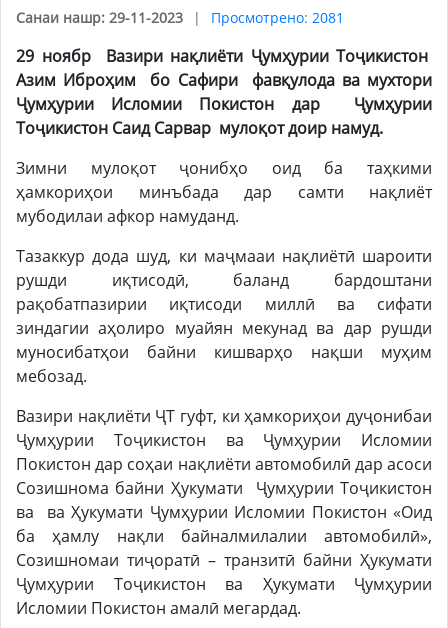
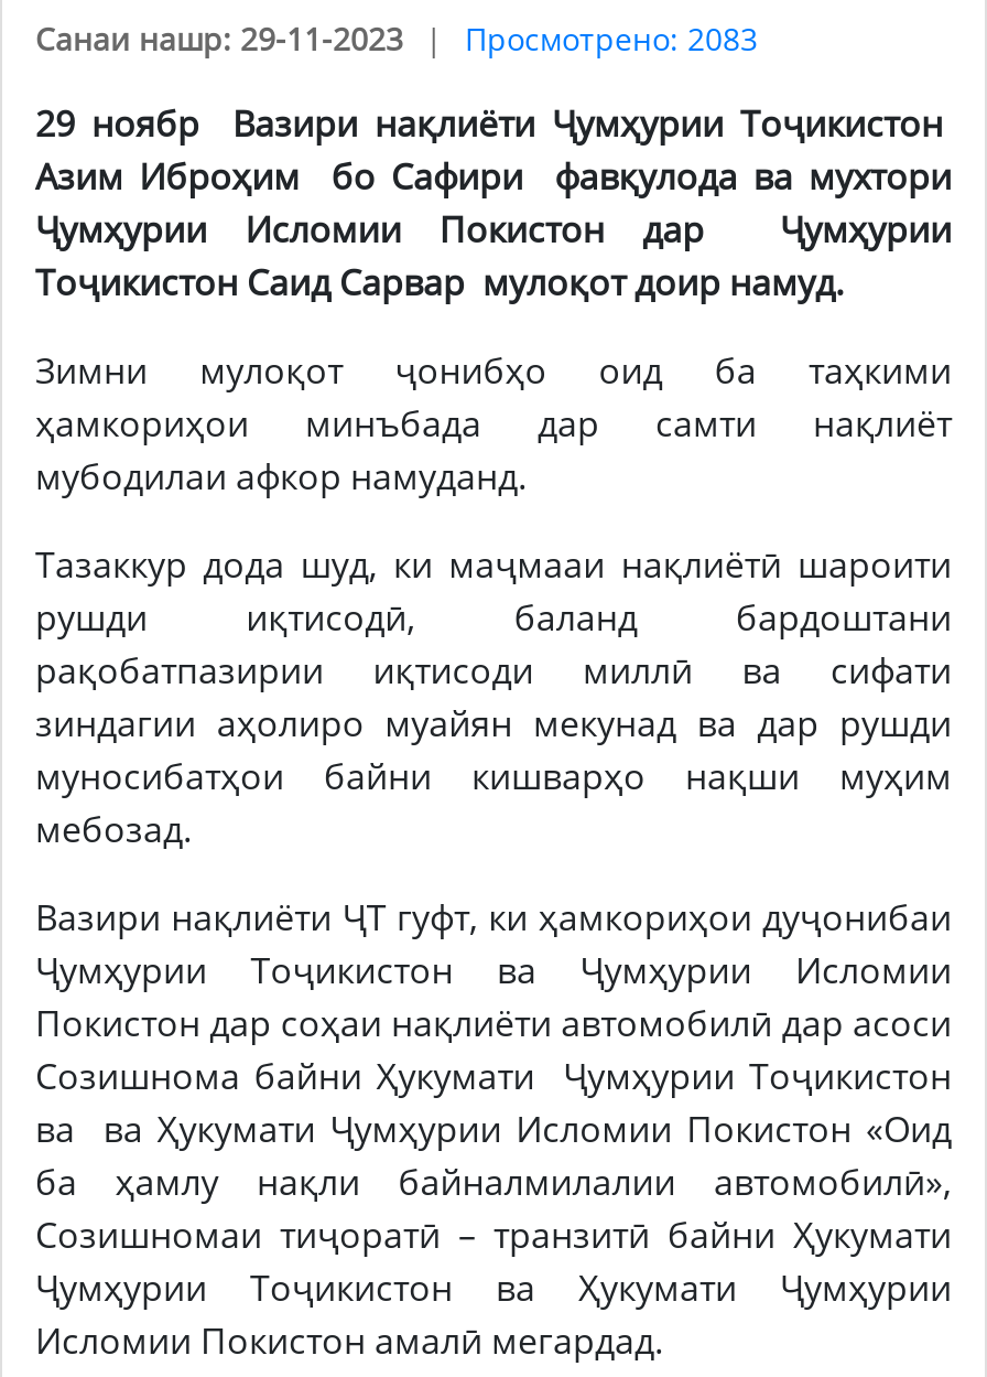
[16,8,344,27] Санаи нашр: 29-11-2023 Просмотрено: 2081 -> [35,18,758,60] Санаи нашр: 29-11-2023 Просмотрено: 2083

